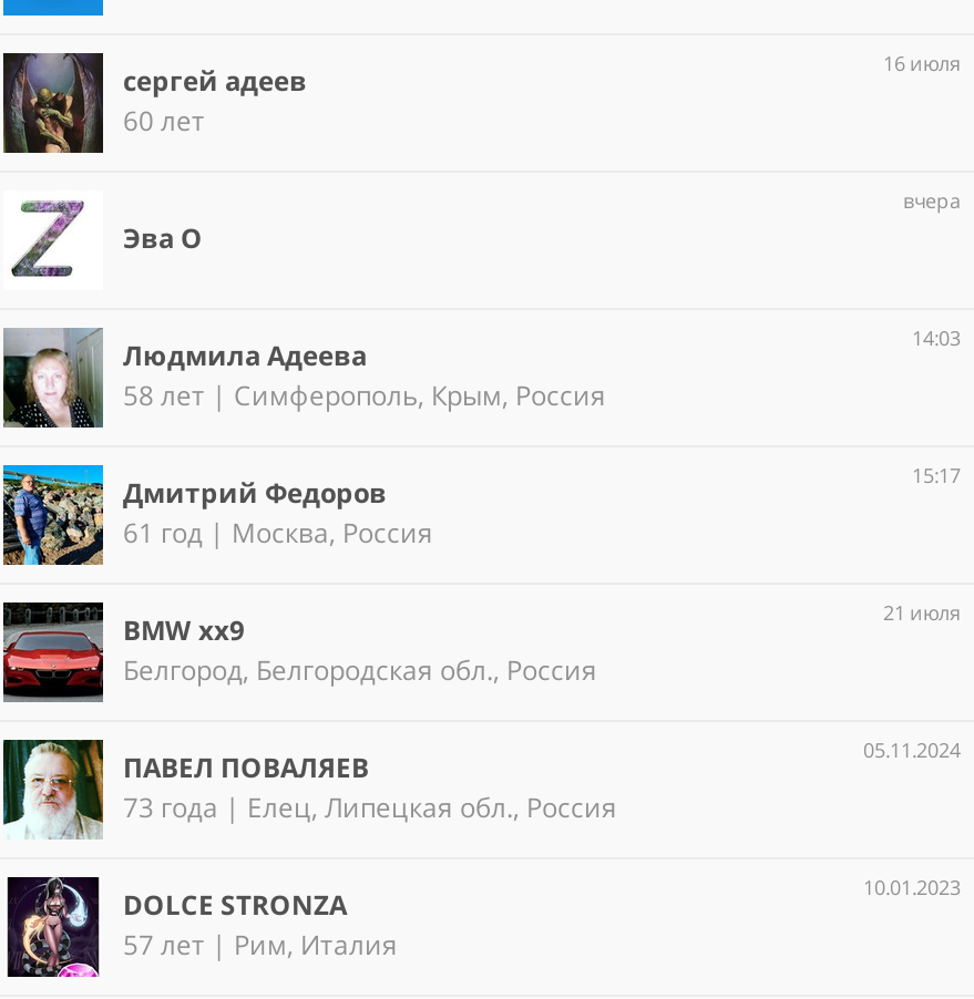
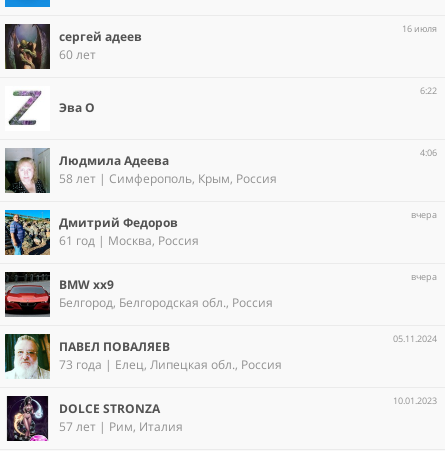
[903,186,961,215] вчера -> [420,84,437,97] 6:22
[912,323,961,352] 14:03 -> [420,146,437,159] 4:06
[912,461,961,490] 15:17 -> [411,208,437,221] вчера
[883,598,961,627] 21 июля -> [411,270,437,283] вчера

